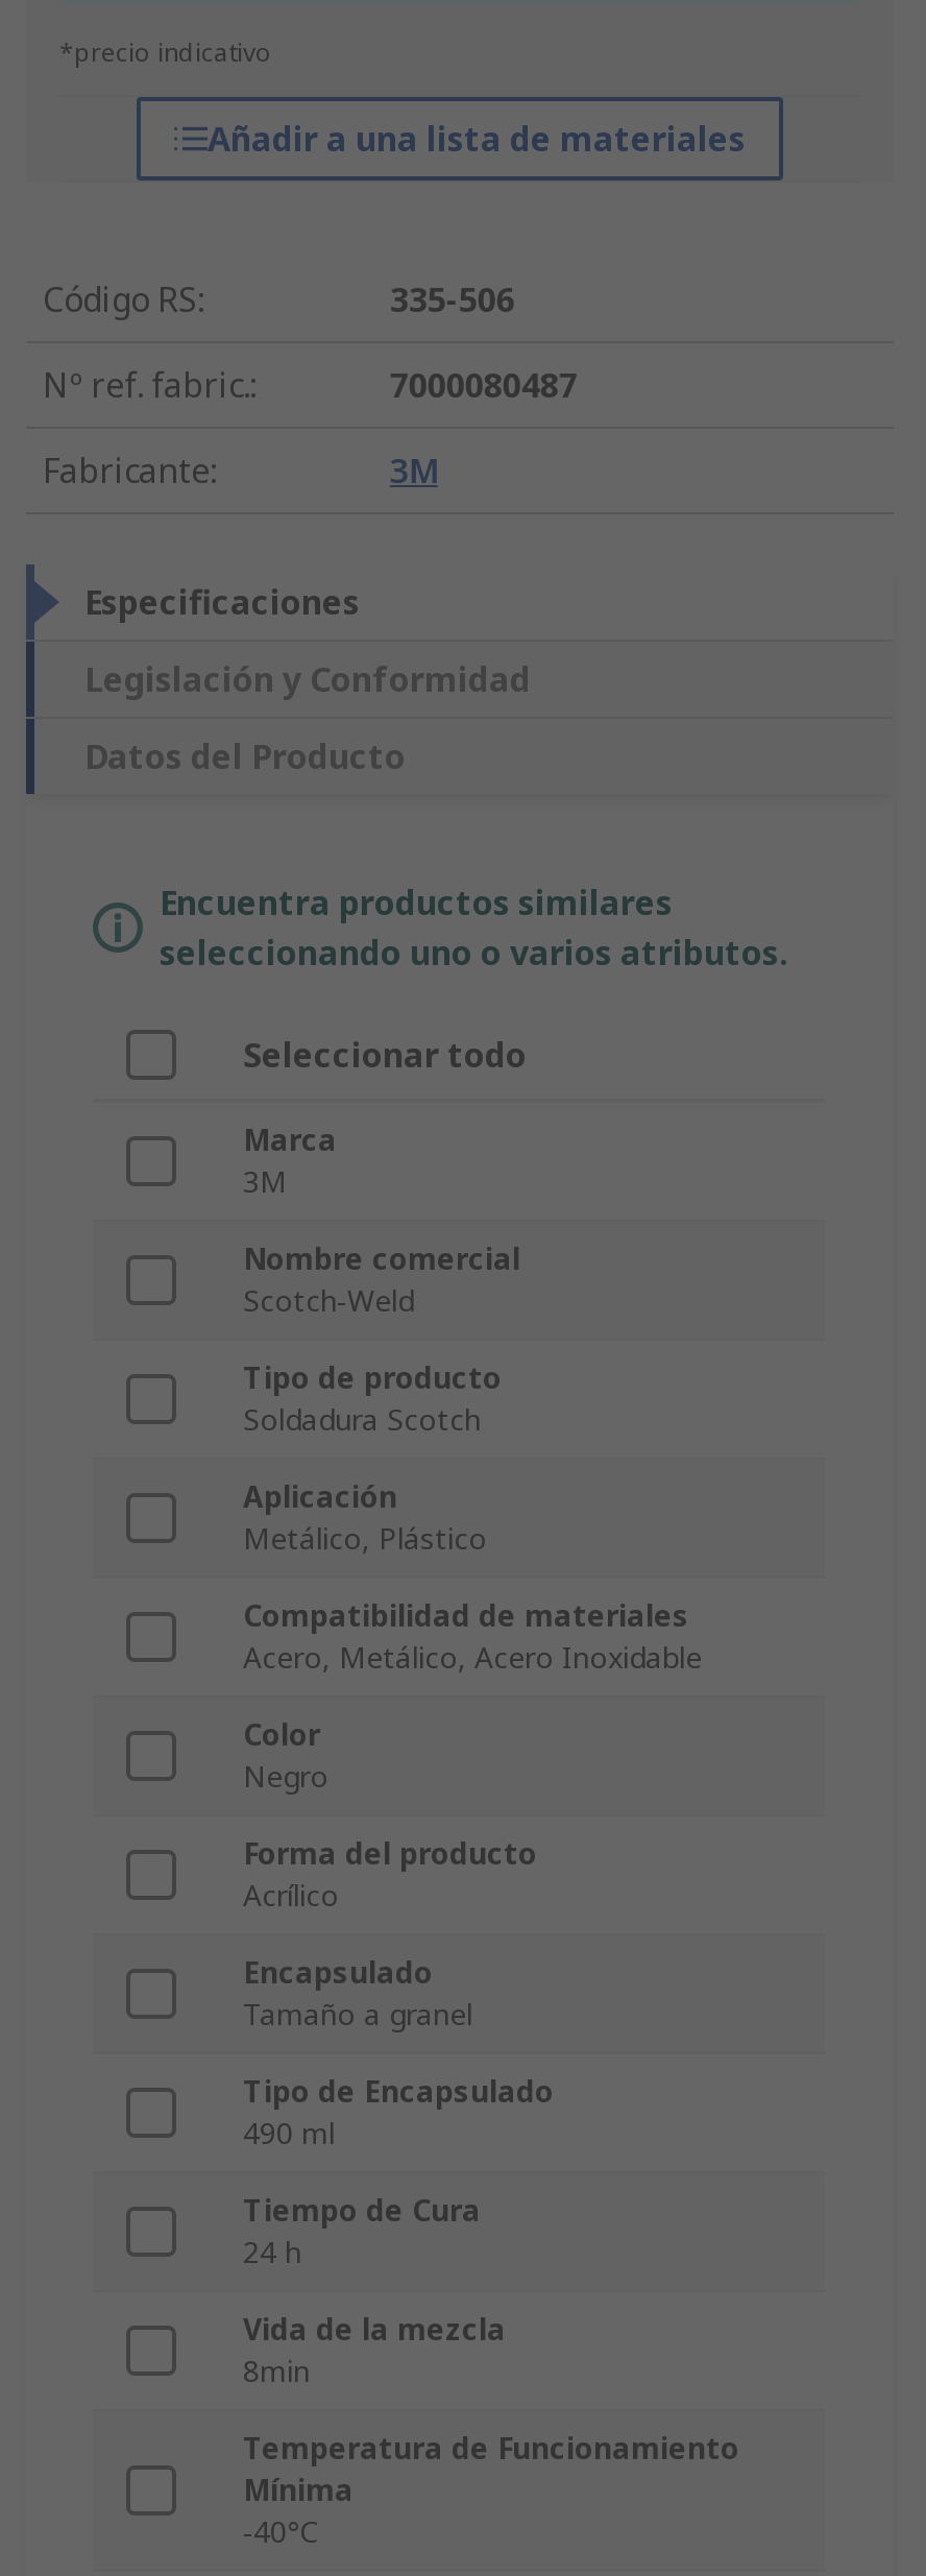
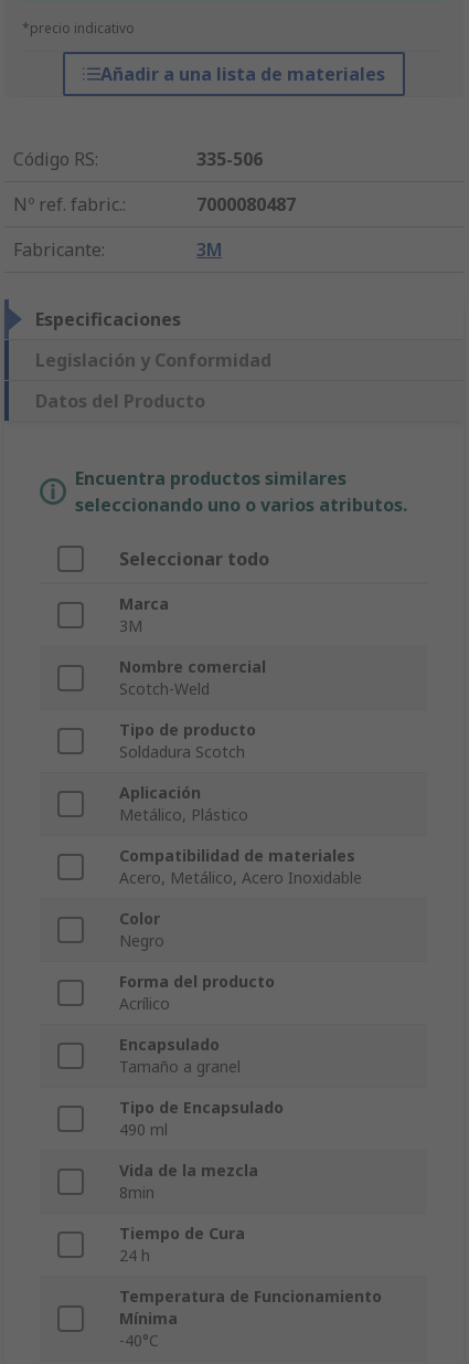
moved [243,2191,481,2272] -> [119,1223,245,1266]: Tiempo de Cura | 24 h
moved [243,2310,506,2391] -> [119,1160,258,1203]: Vida de la mezcla | 8min

